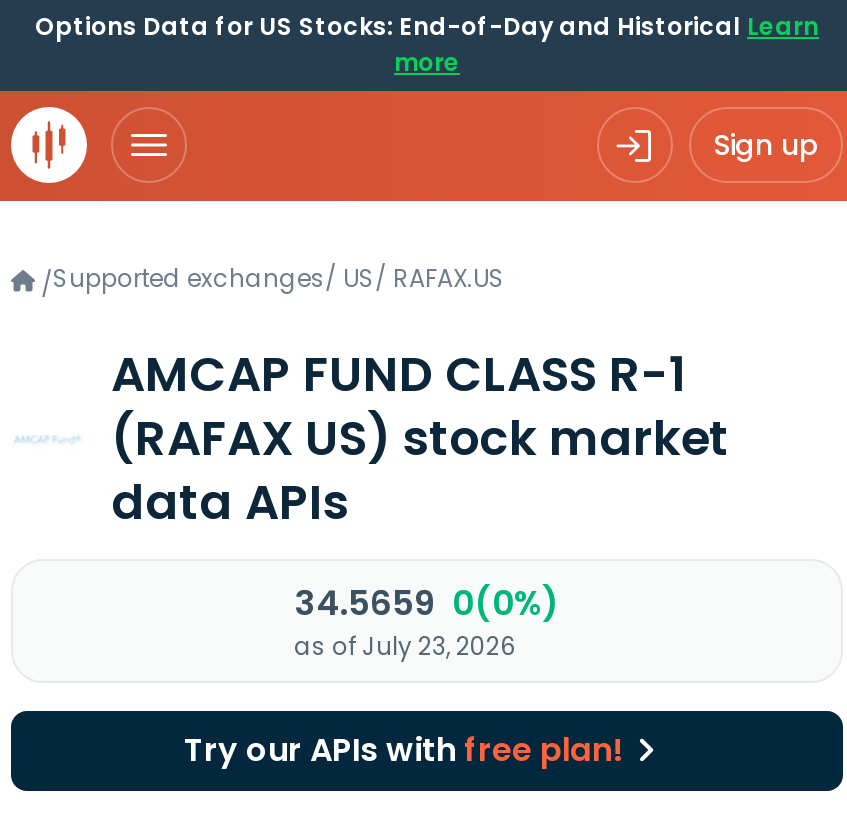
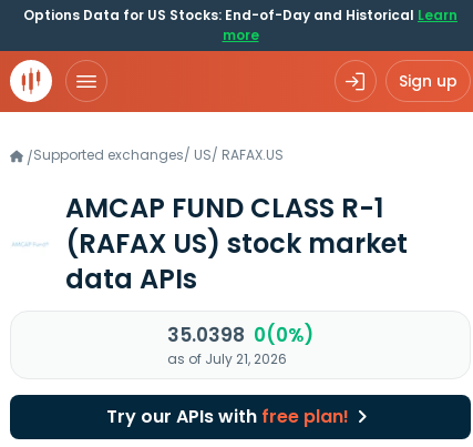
[294,579,560,627] 34.5659 0(0%) -> [167,322,313,348] 35.0398 0(0%)
[294,629,516,663] as of July 23, 2026 -> [167,349,287,368] as of July 21, 2026

